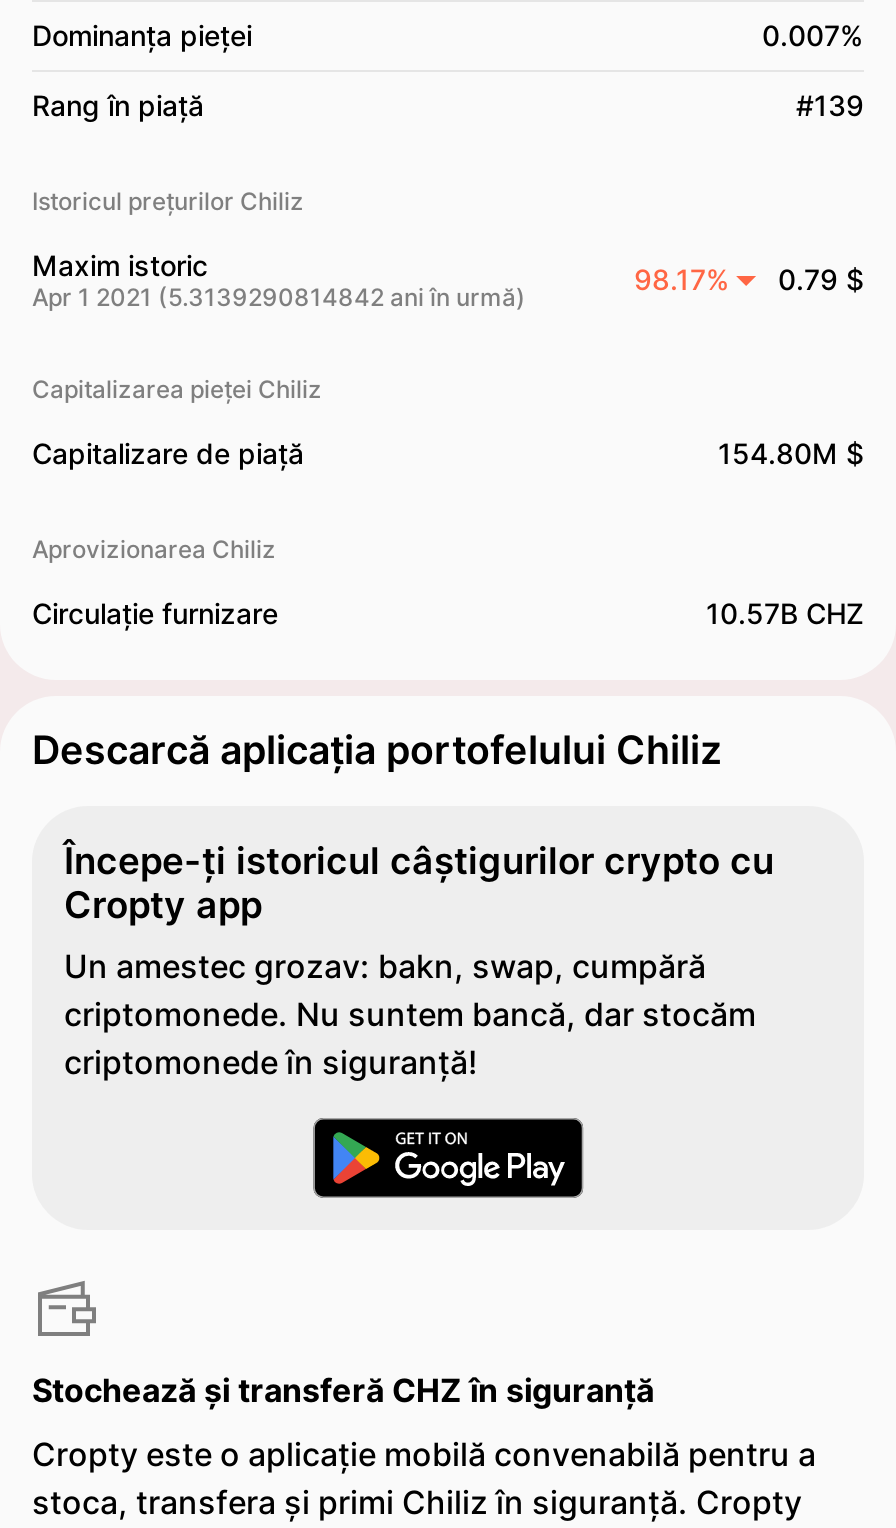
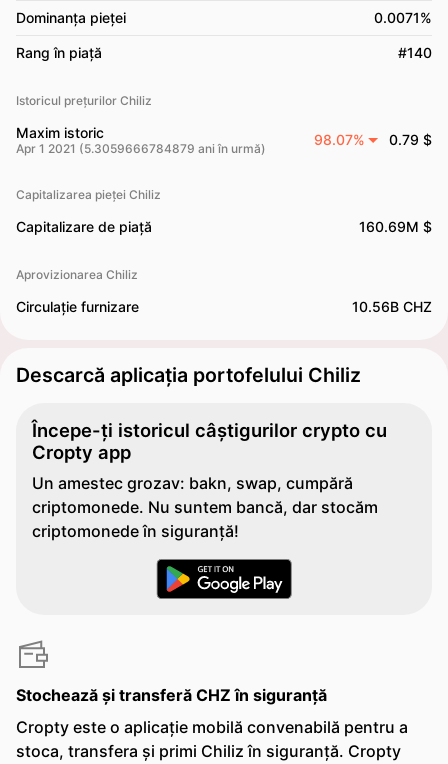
[762,18,864,52] 0.007% -> [374,9,432,26] 0.0071%
[796,88,864,122] #139 -> [398,44,432,61] #140
[634,262,864,296] 98.17% 0.79 $ -> [314,131,432,148] 98.07% 0.79 $
[32,282,526,312] Apr 1 2021 (5.3139290814842 ani în urmă) -> [16,141,266,156] Apr 1 2021 (5.3059666784879 ani în urmă)
[718,436,864,470] 154.80M $ -> [359,218,432,235] 160.69M $
[706,596,864,630] 10.57B CHZ -> [352,298,432,315] 10.56B CHZ

